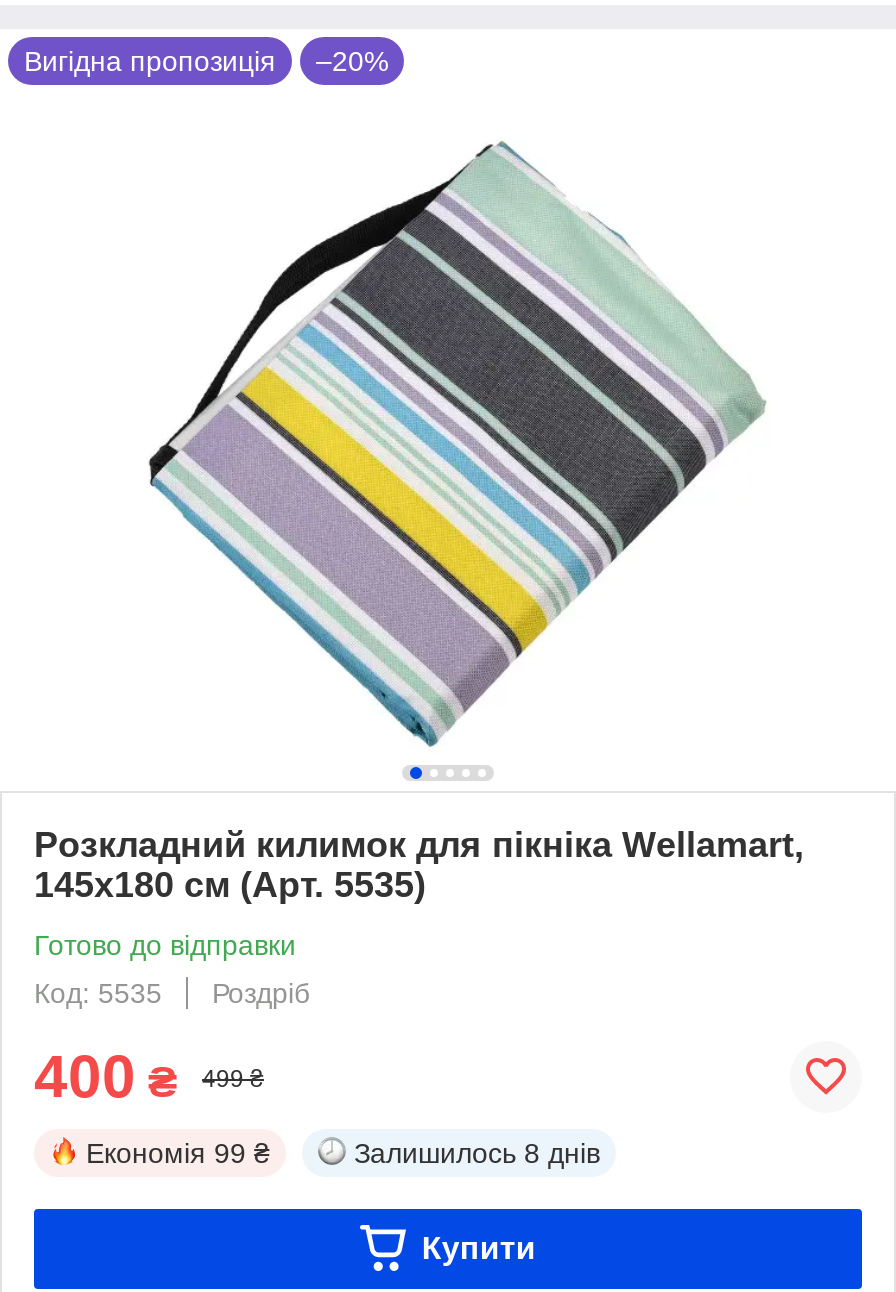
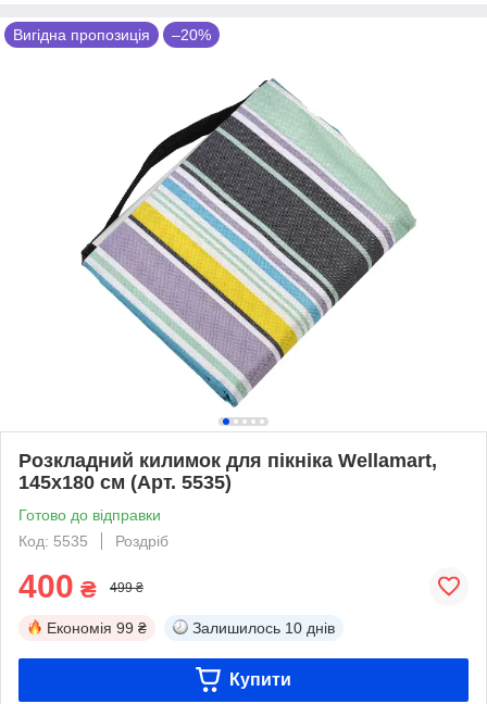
[354,1137,600,1169] Залишилось 8 днів -> [192,619,335,636] Залишилось 10 днів

